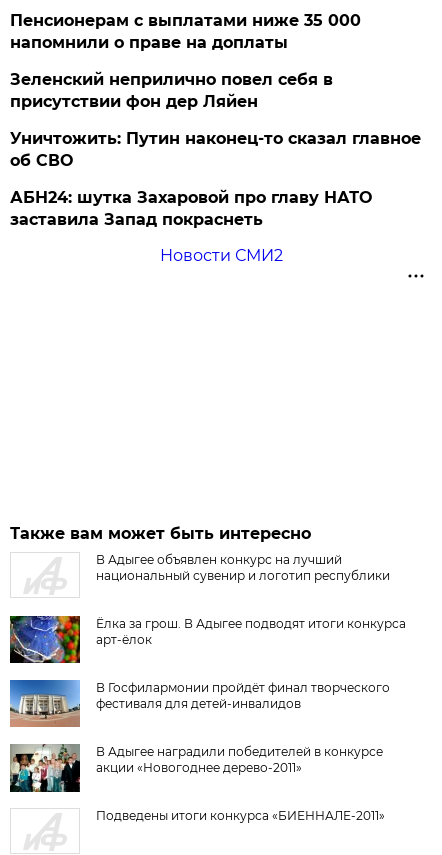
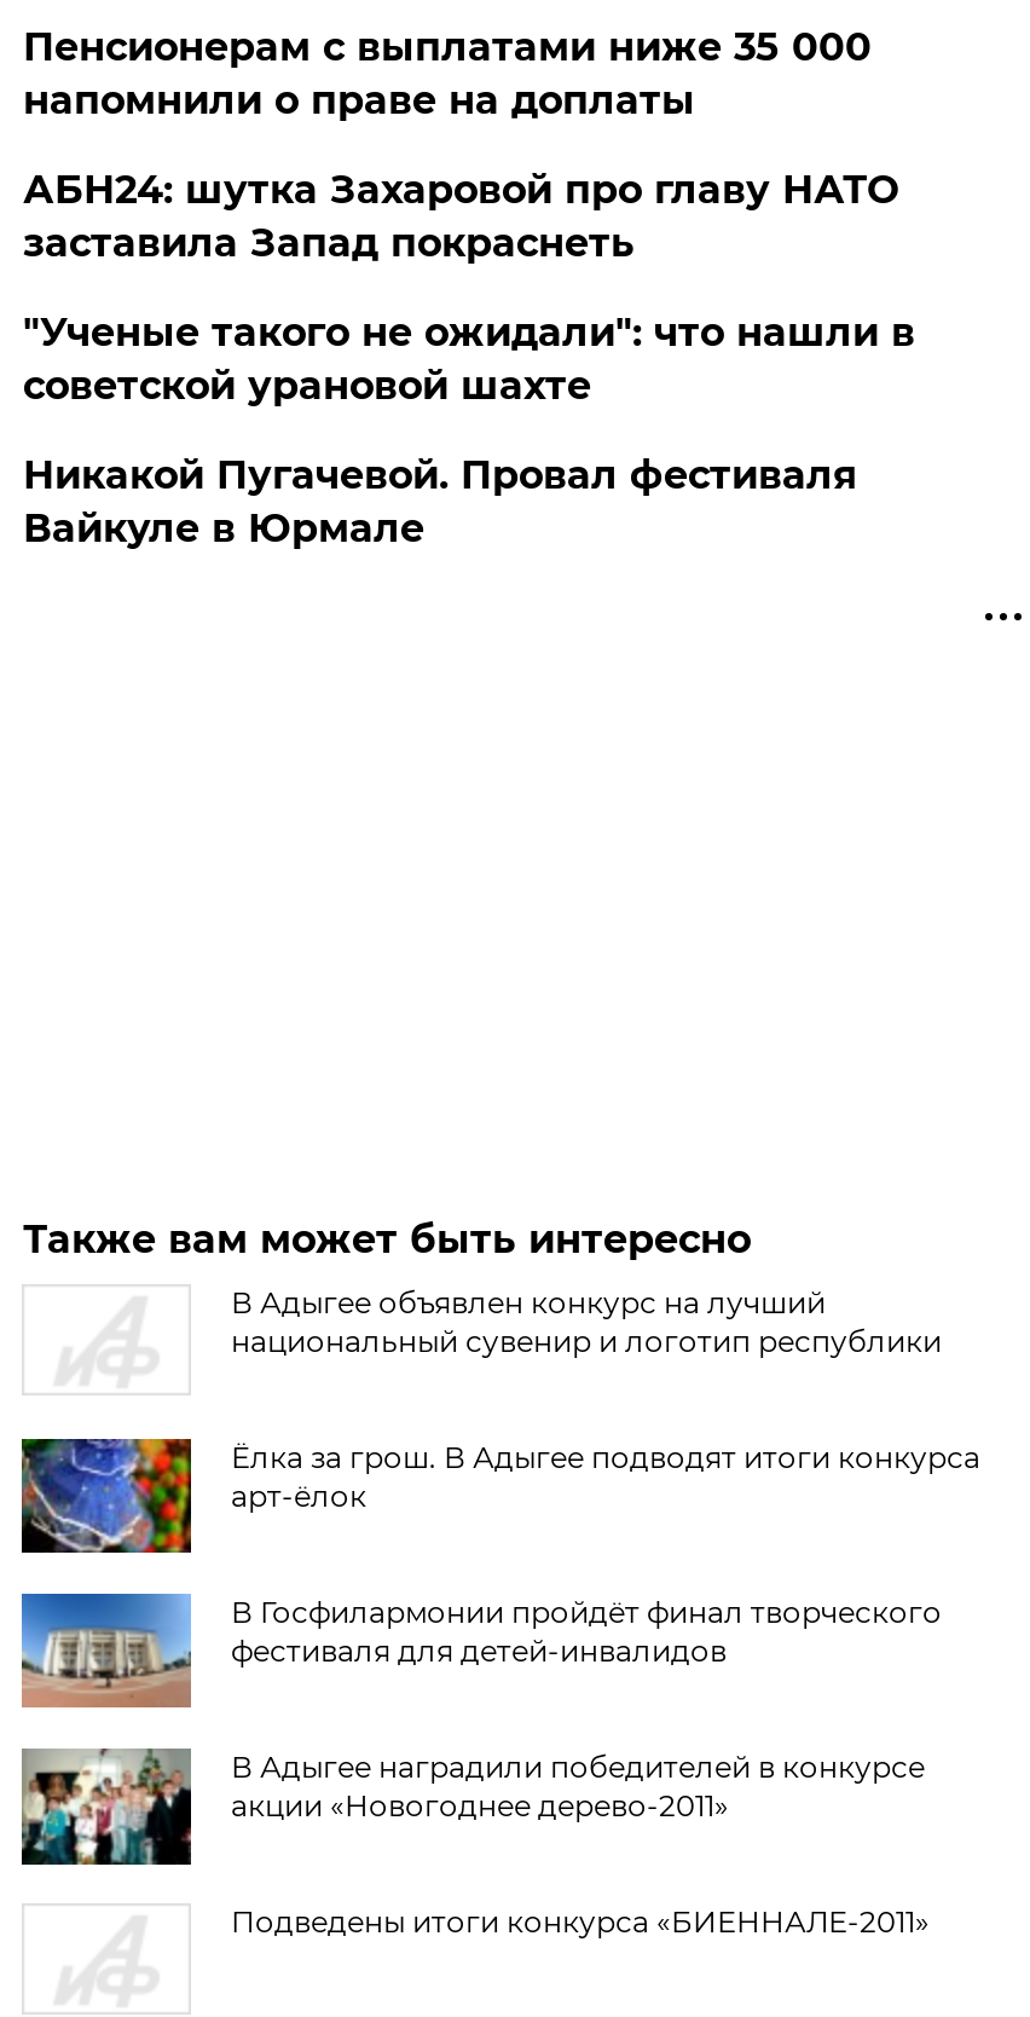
[10,70,421,170] Зеленский неприлично повел cебя в | присутствии фон дер Ляйен | Уничтожить: Путин наконец-то сказал главное | об СВО -> none
moved [10,188,372,229] -> [23,166,898,265]: АБН24: шутка Захаровой про главу НАТО | заставила Запад покраснеть
[160,246,283,265] Новости СМИ2 -> [23,309,915,550] "Ученые такого не ожидали": что нашли в | советской урановой шахте | Никакой Пугачевой. Провал фестиваля | Вайкуле в Юрмале

